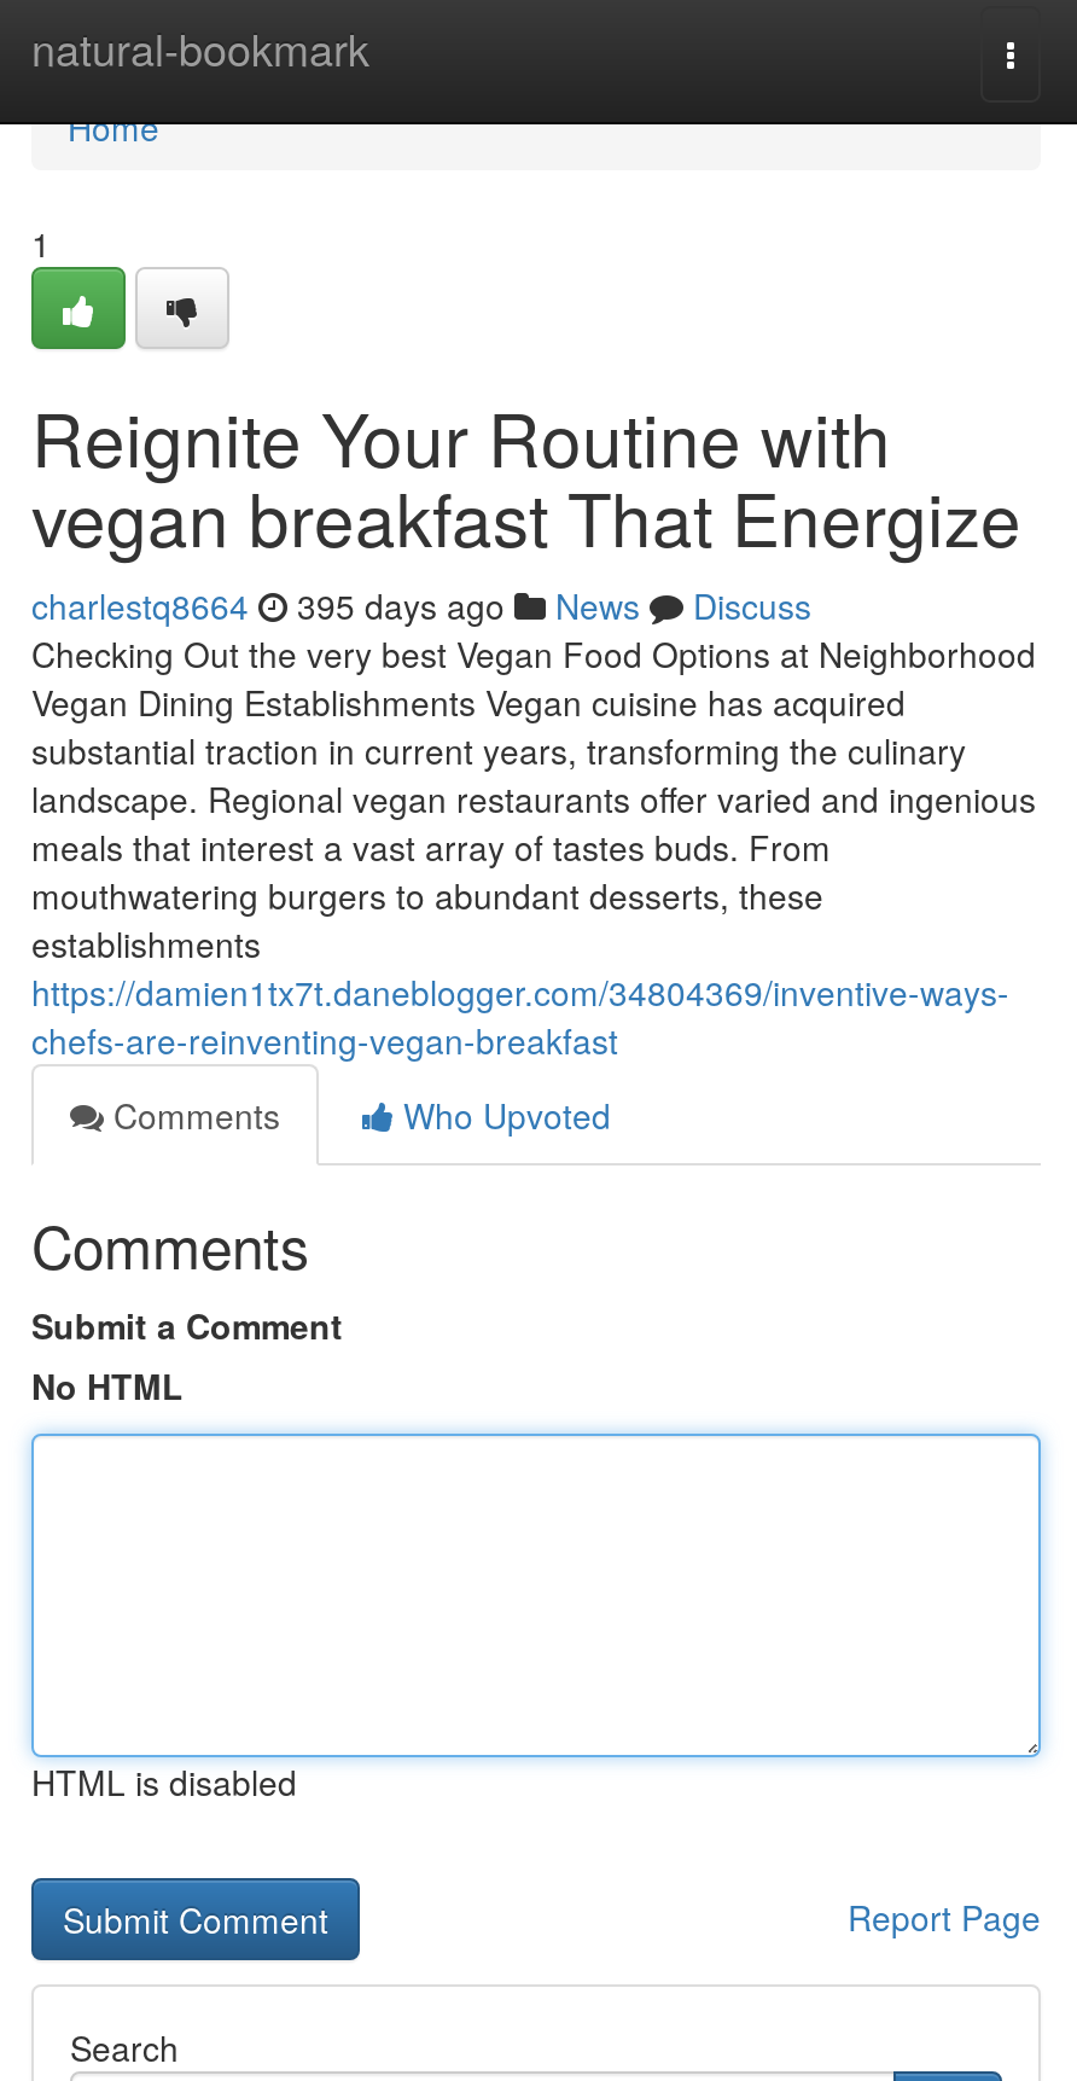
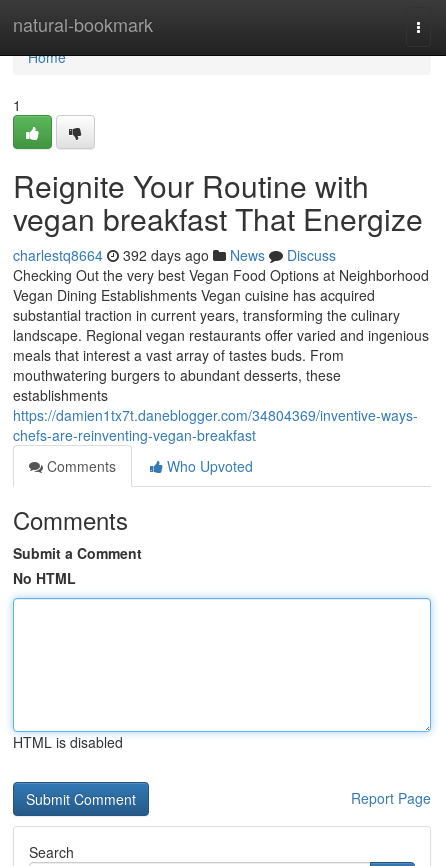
[31,581,811,629] charlestq8664 395 days ago News Discuss -> [13,245,336,265] charlestq8664 392 days ago News Discuss

